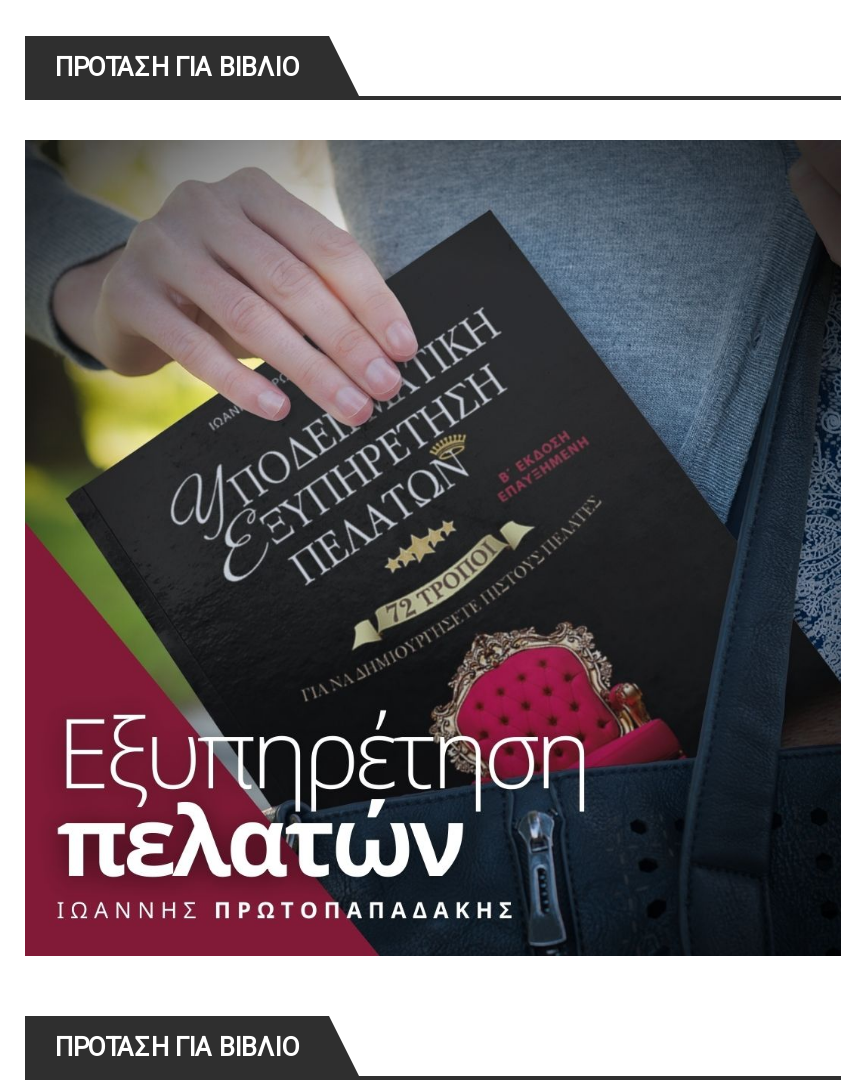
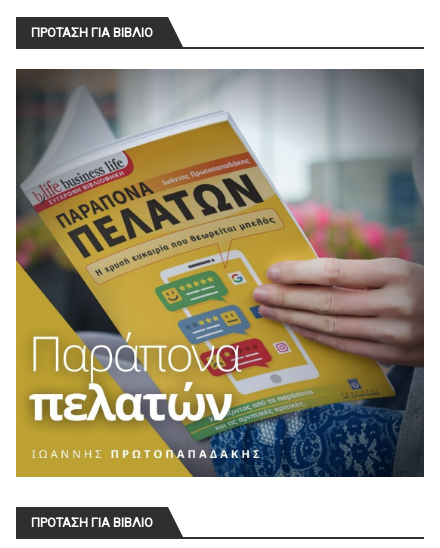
[23,140,841,958] [image] -> [15,69,424,478] [image]

